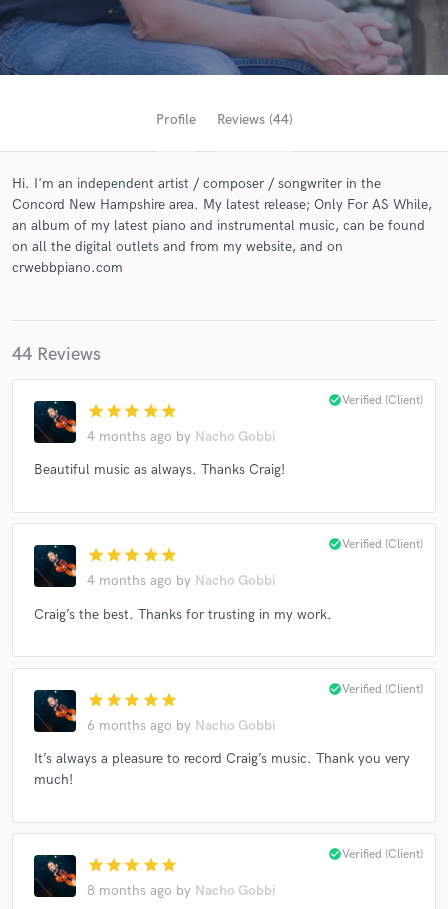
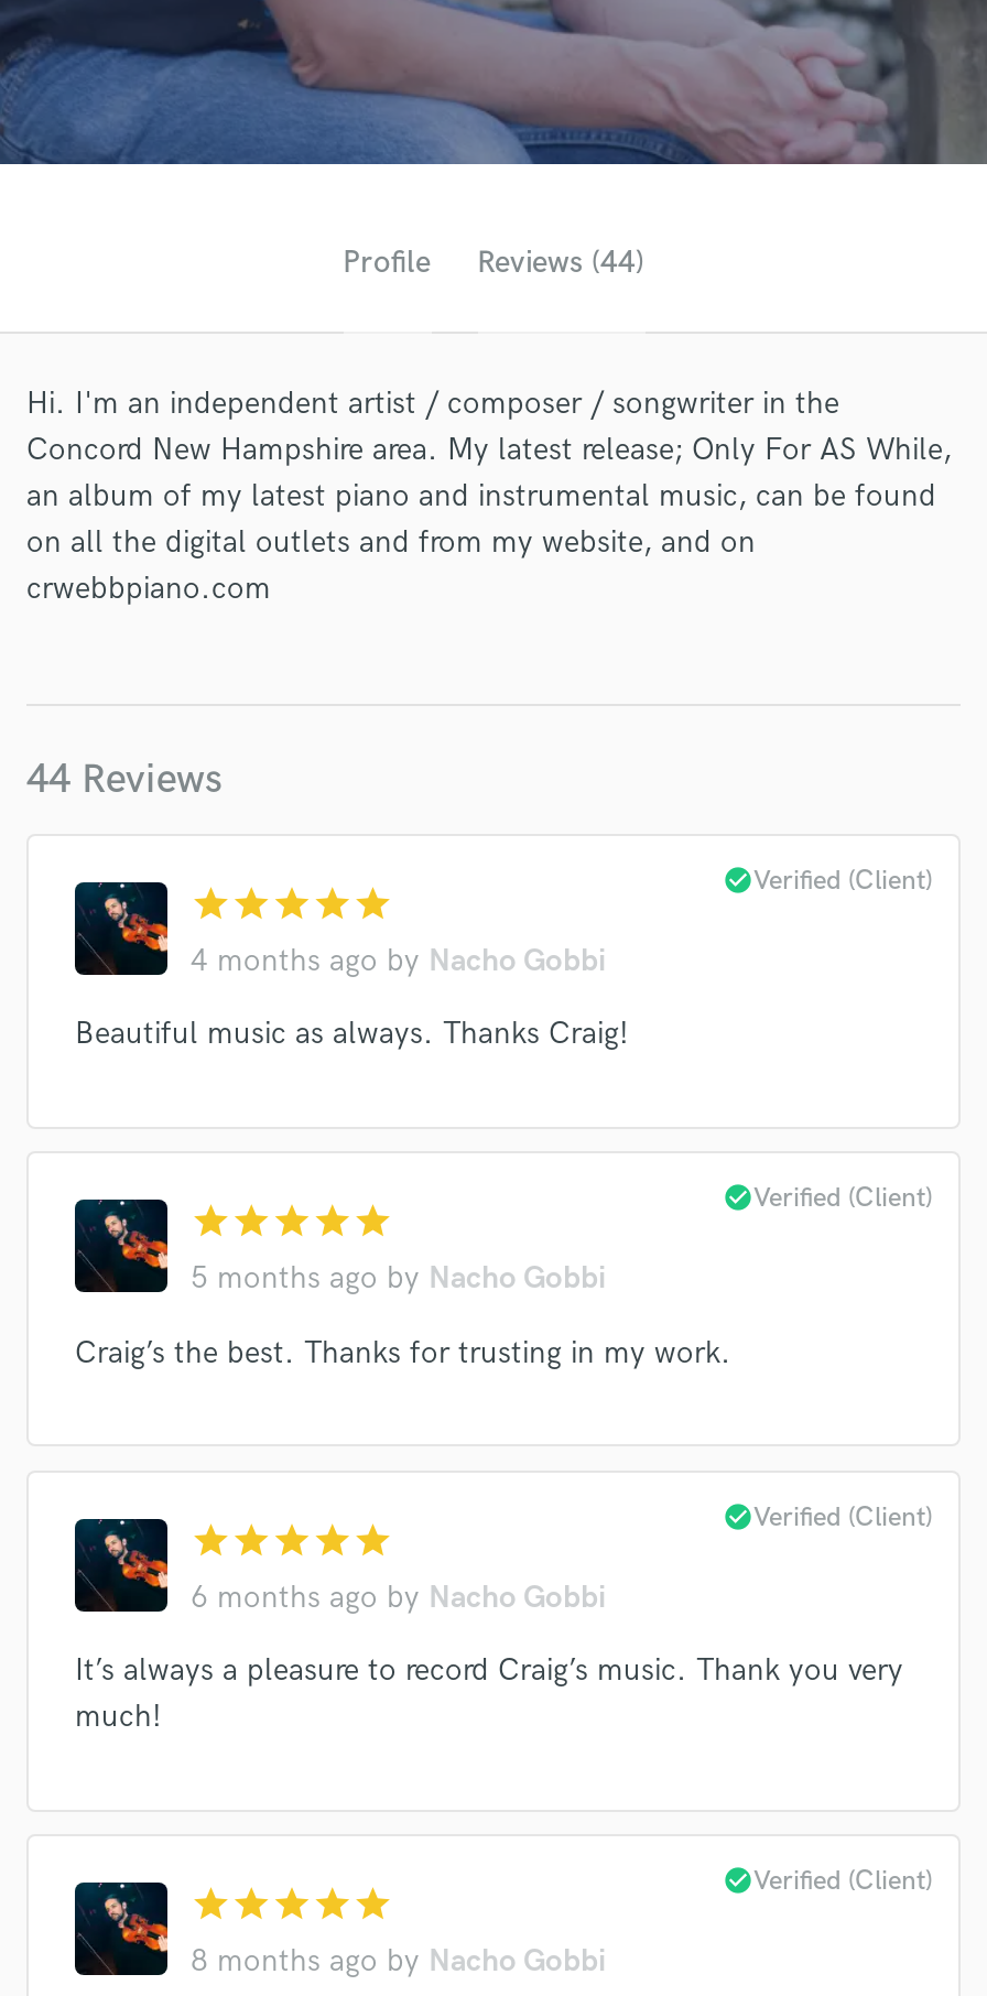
[86,572,275,589] 4 months ago by Nacho Gobbi -> [191,1260,607,1297] 5 months ago by Nacho Gobbi

